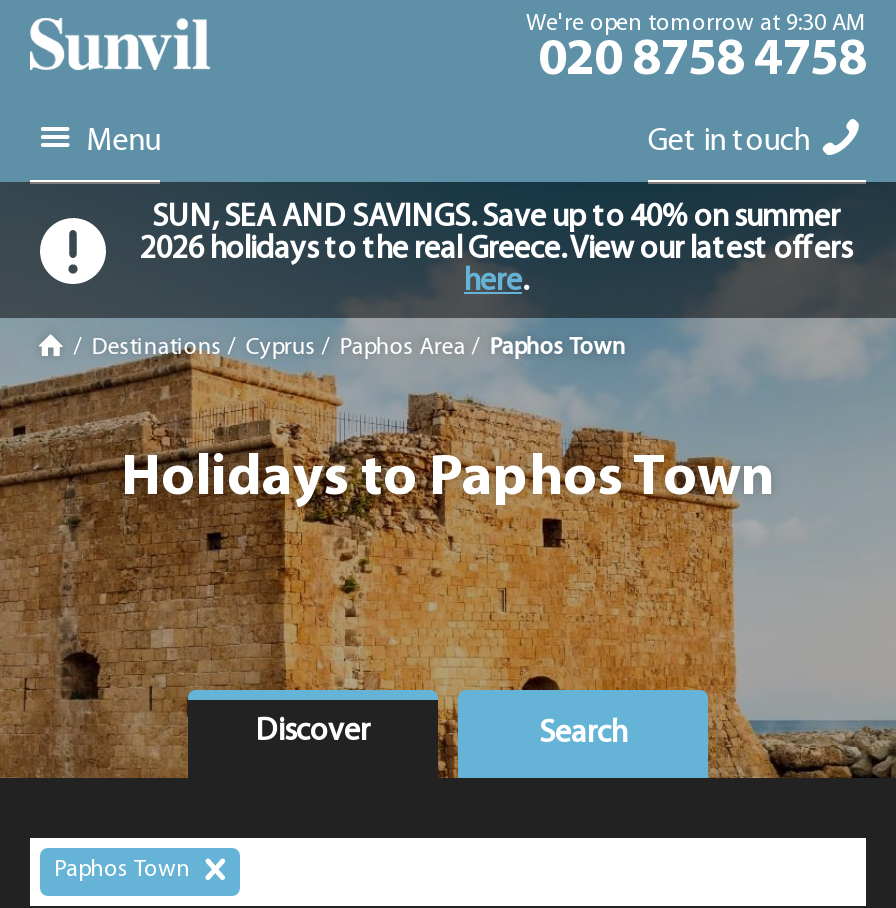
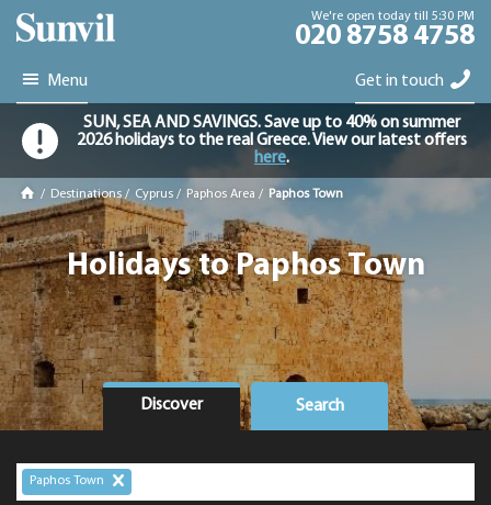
[526,12,866,36] We're open tomorrow at 9:30 AM -> [311,10,475,23] We're open today till 5:30 PM

